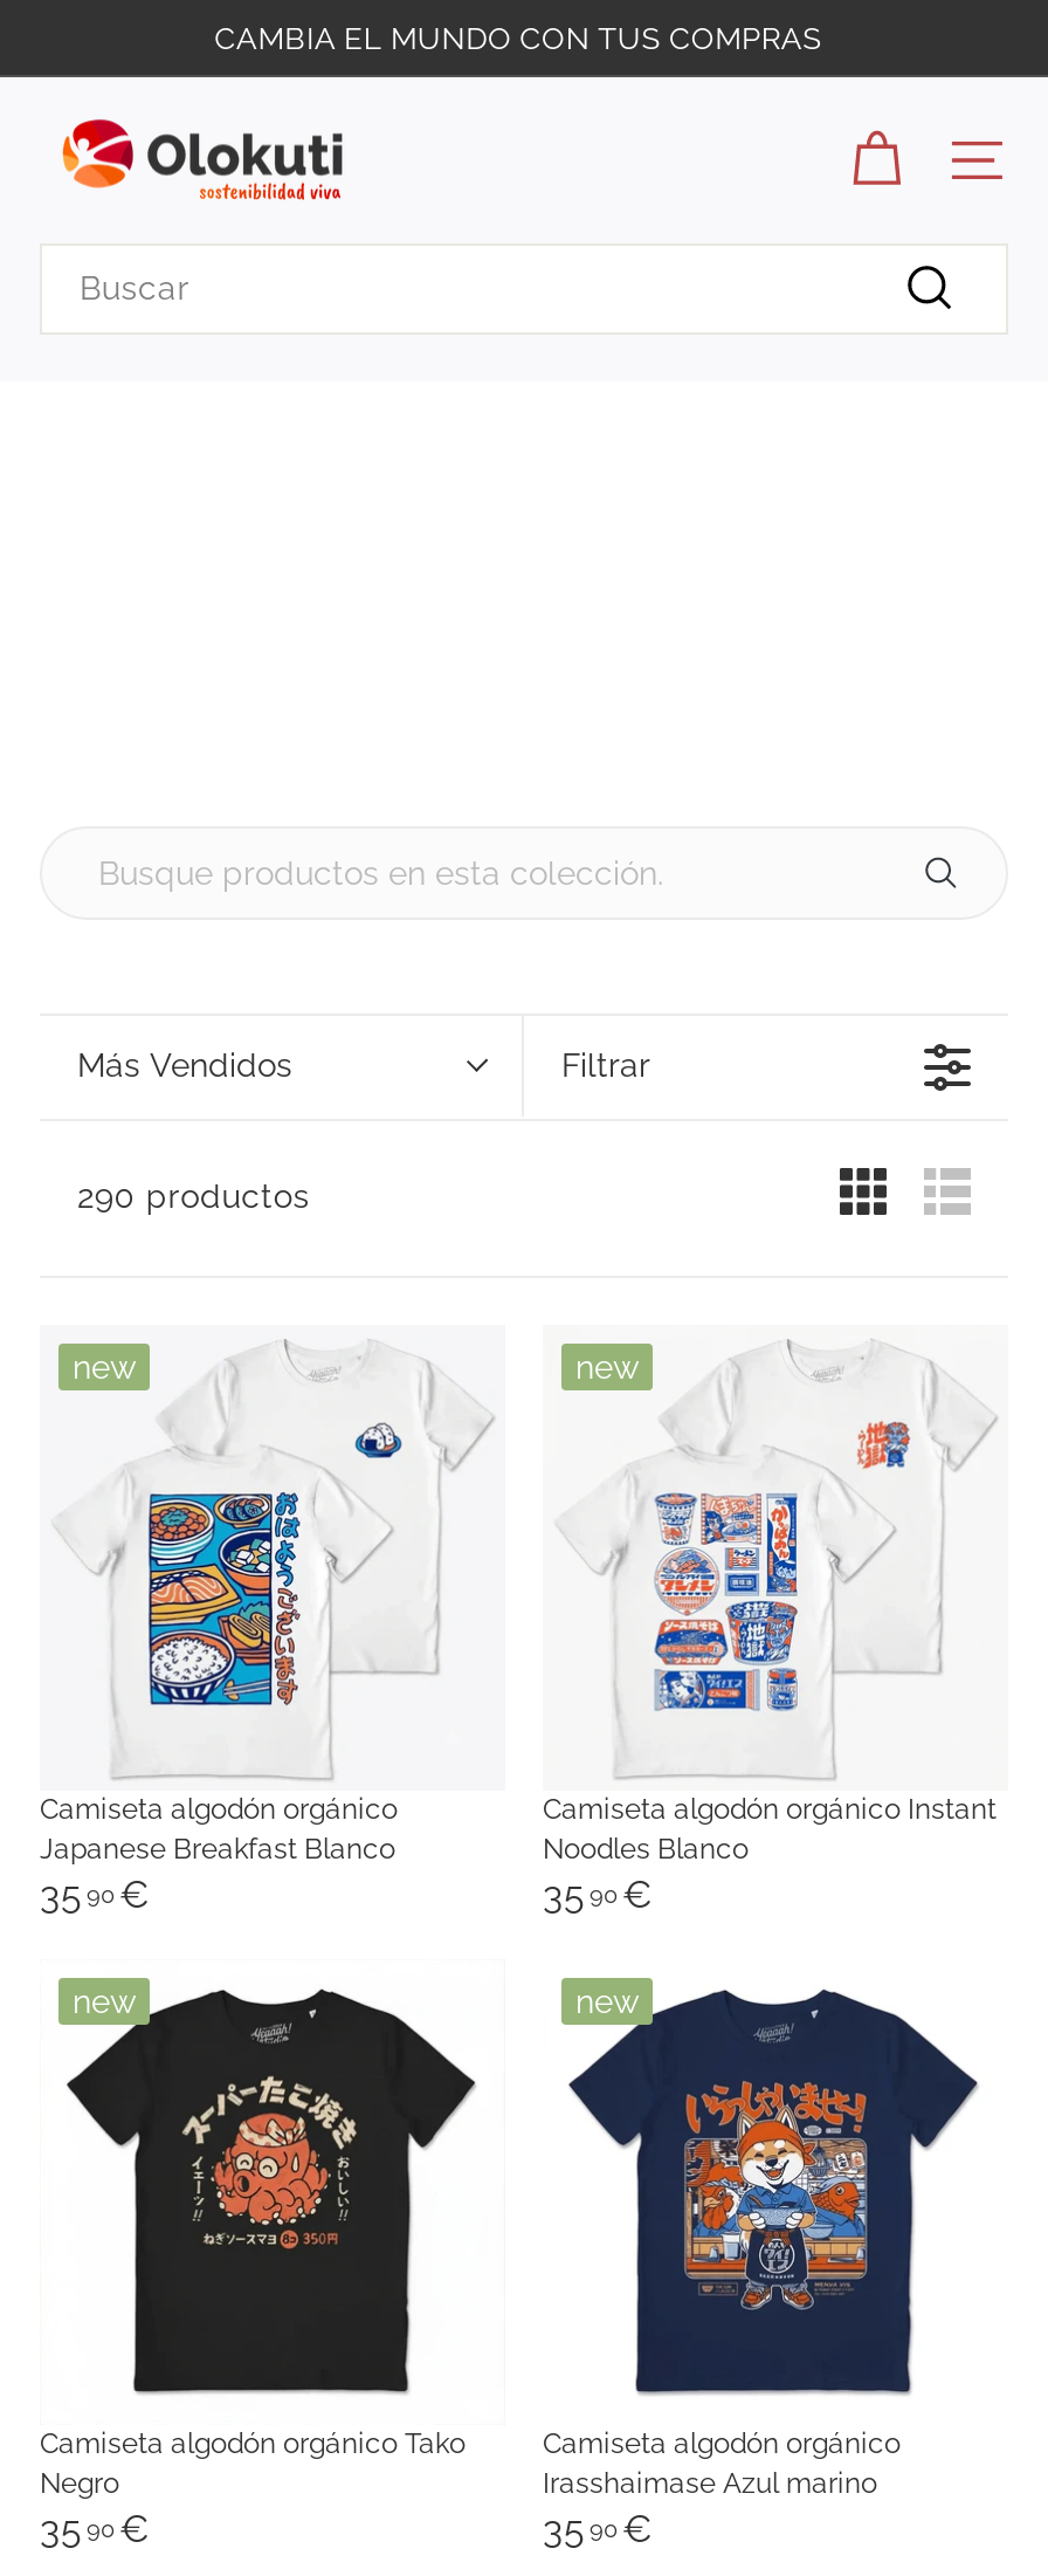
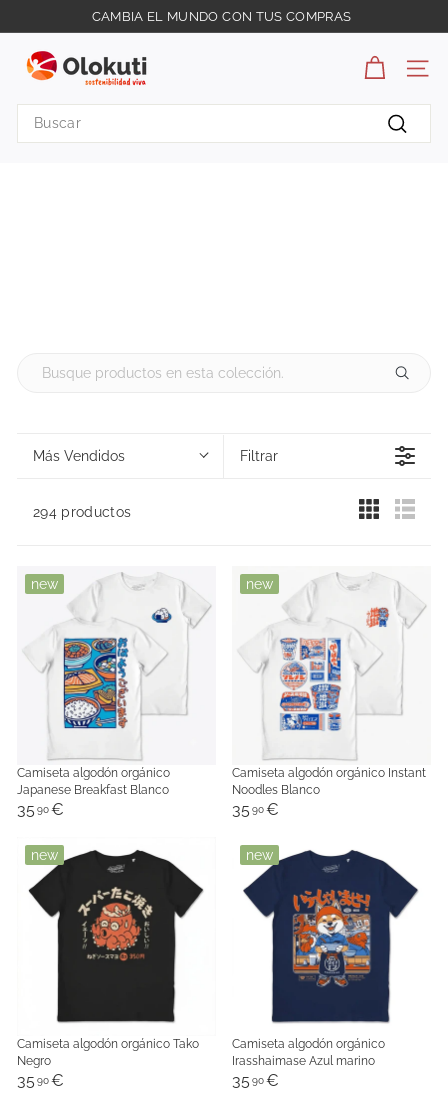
[77,1177,310,1215] 290 productos -> [33,503,132,519] 294 productos

